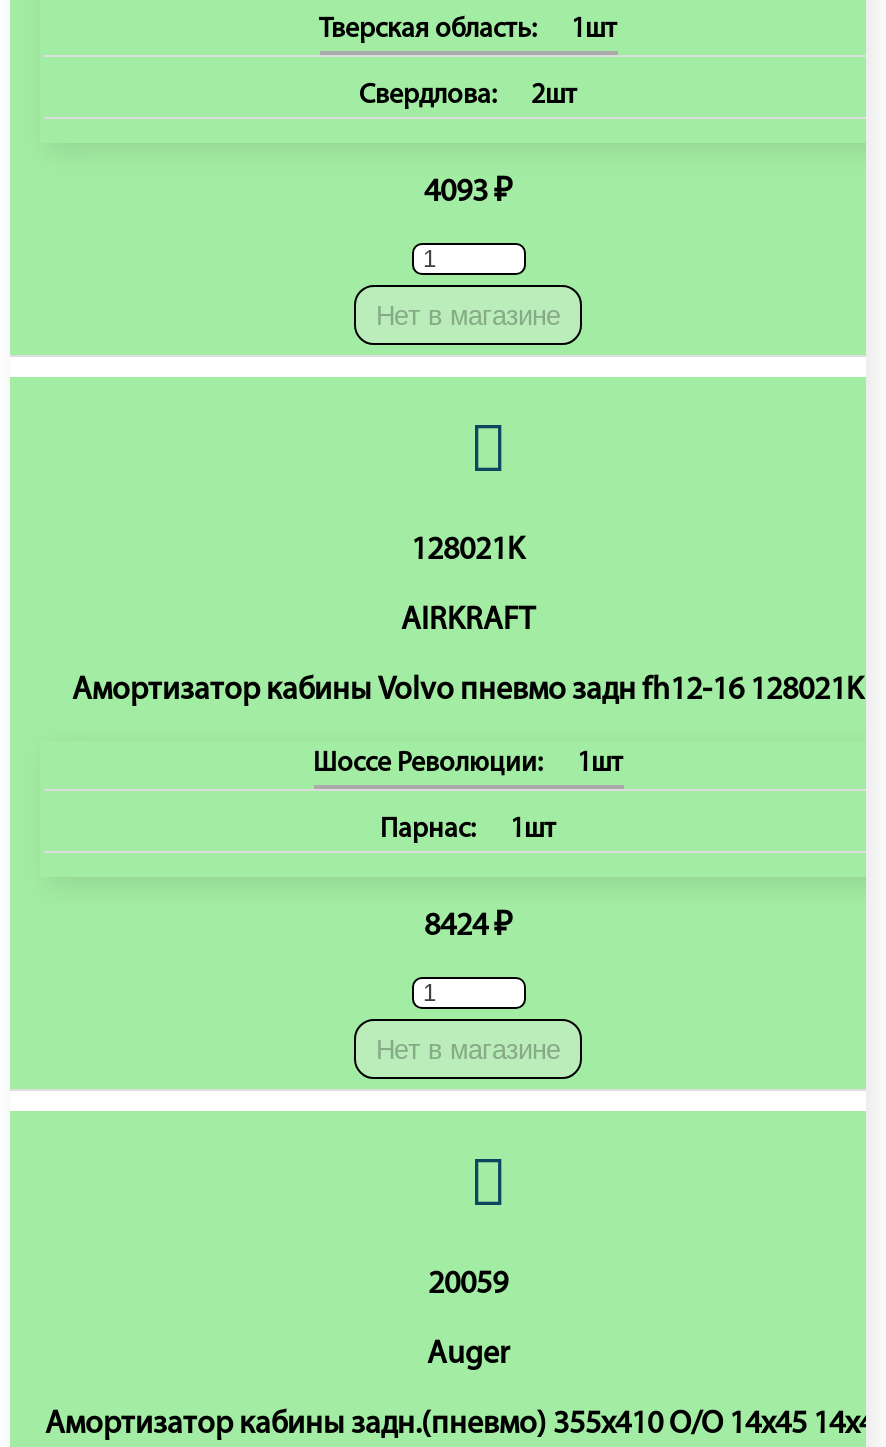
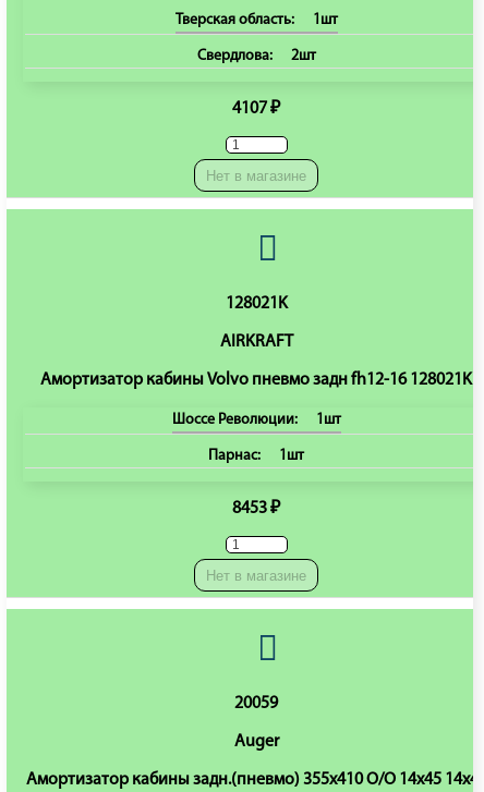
[424,177,512,209] 4093 ₽ -> [232,100,280,118] 4107 ₽
[424,911,512,943] 8424 ₽ -> [232,500,280,517] 8453 ₽

